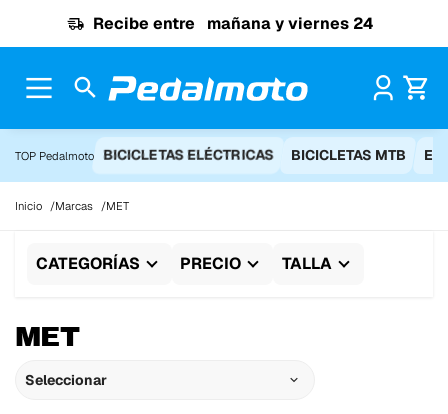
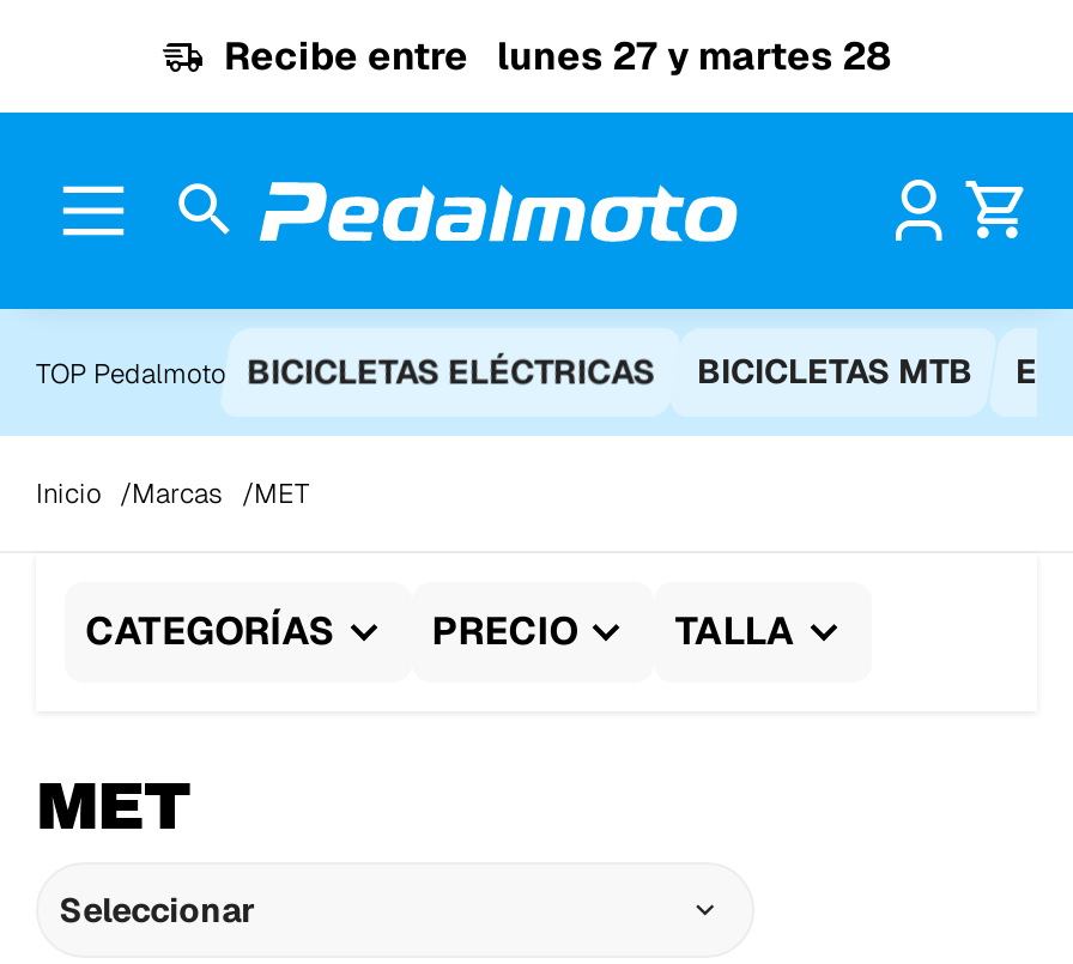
[92,13,373,34] Recibe entre mañana y viernes 24 -> [224,30,892,80] Recibe entre lunes 27 y martes 28

